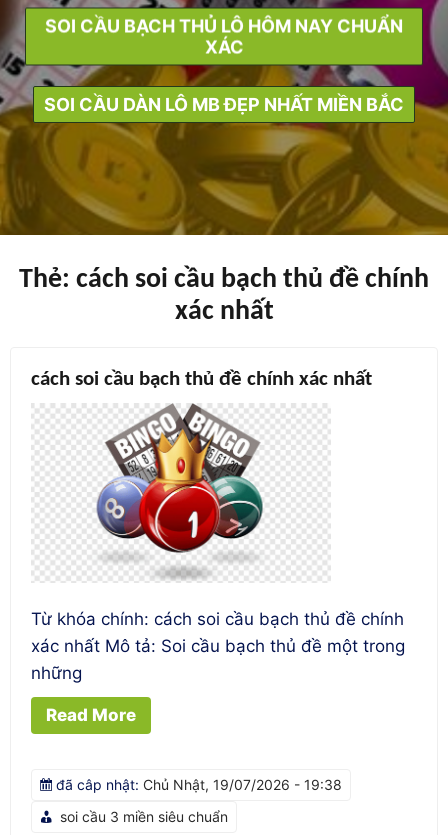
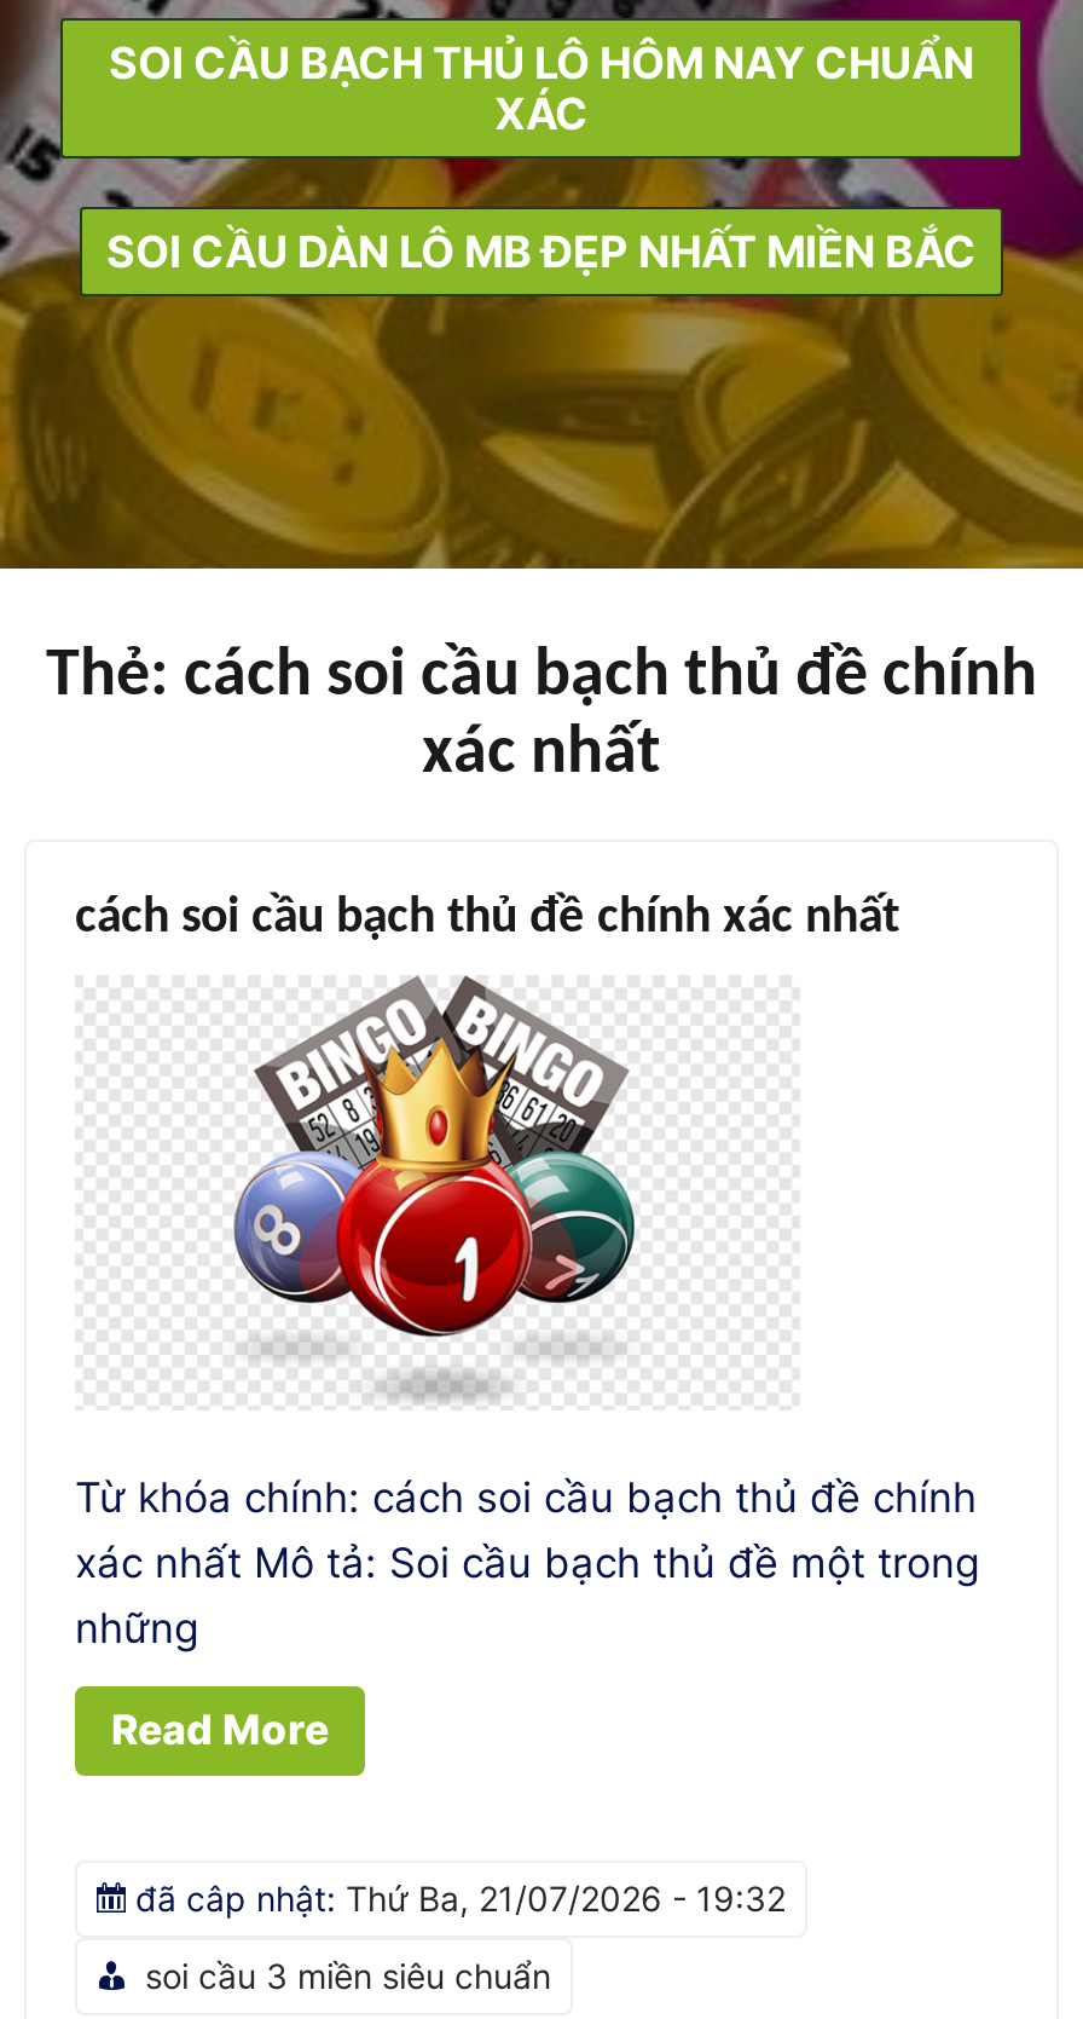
[56,775,342,792] đã câp nhật: Chủ Nhật, 19/07/2026 - 19:38 -> [135,1876,786,1917] đã câp nhật: Thứ Ba, 21/07/2026 - 19:32

